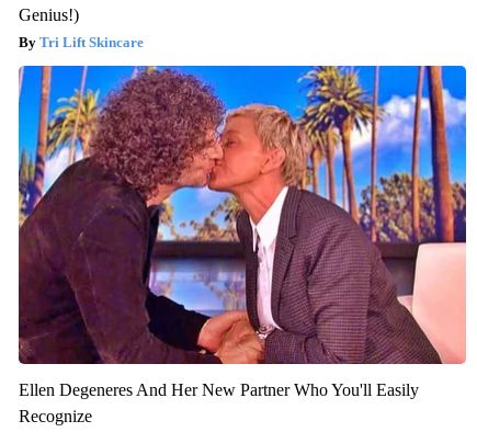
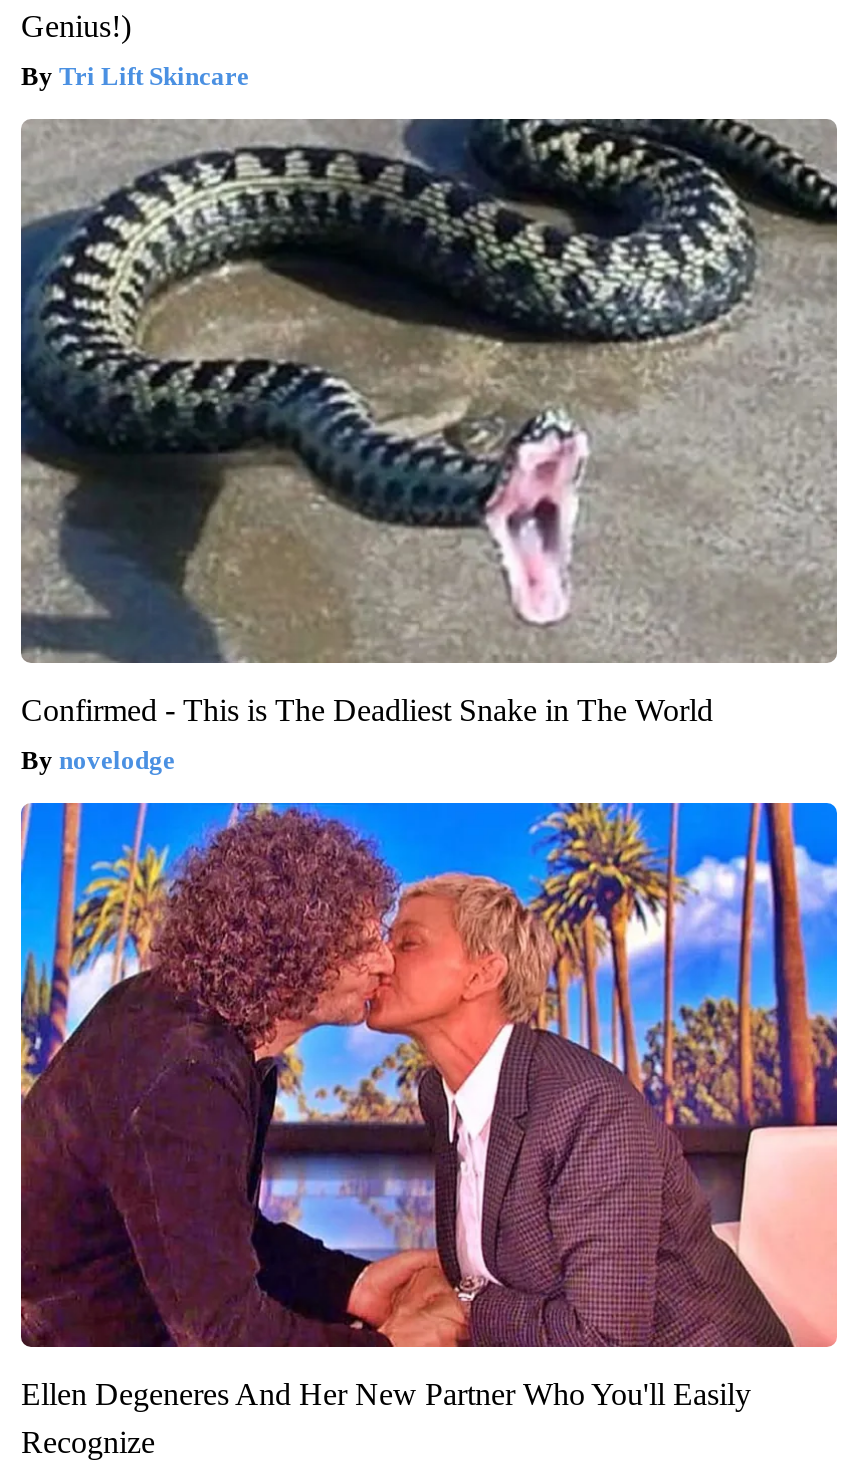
none -> [19,117,839,775] [image] | Confirmed - This is The Deadliest Snake in The World | novelodge

